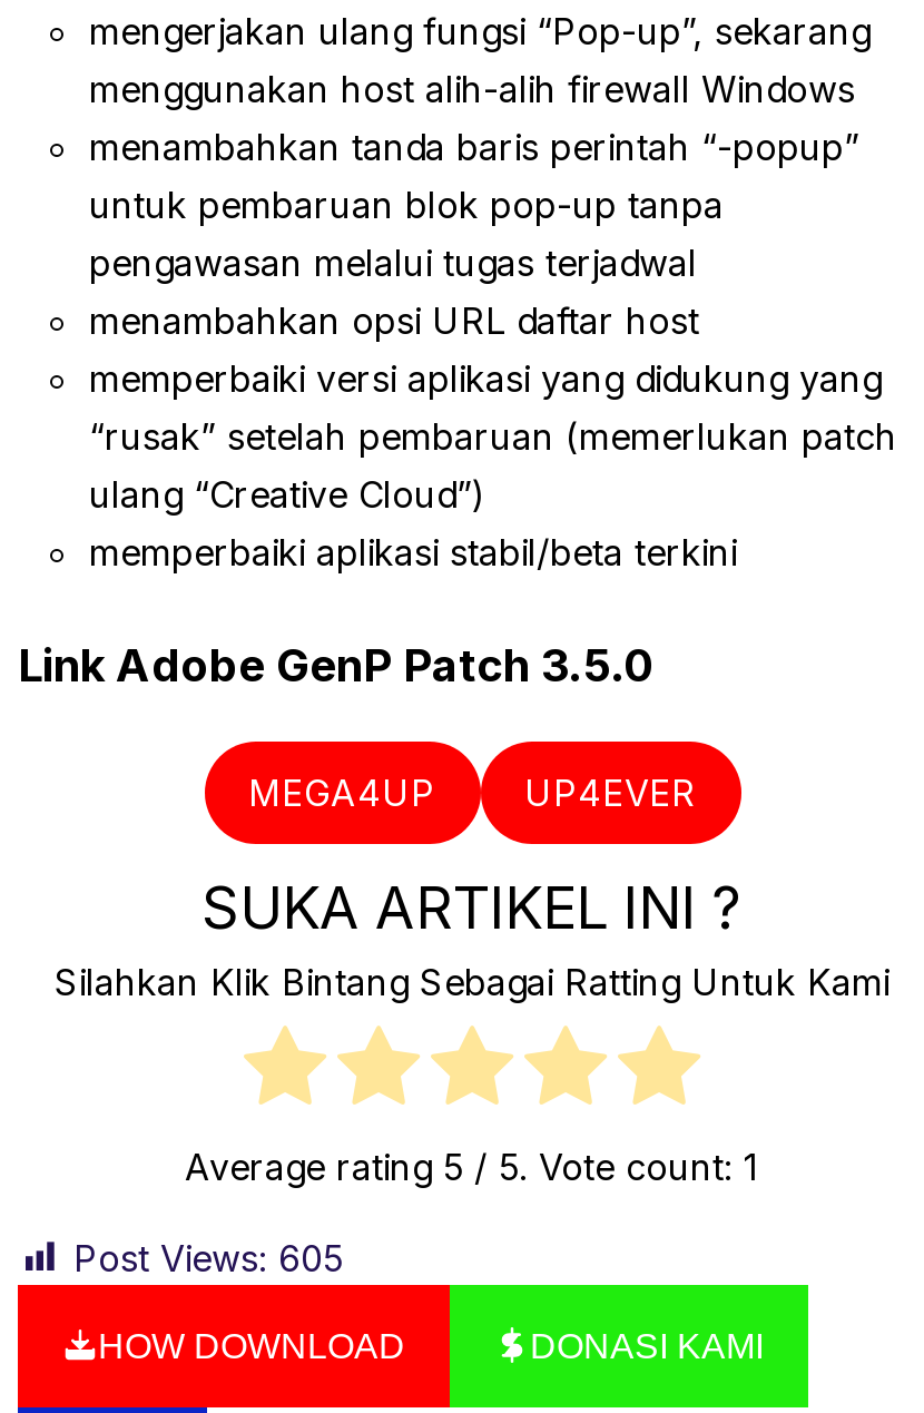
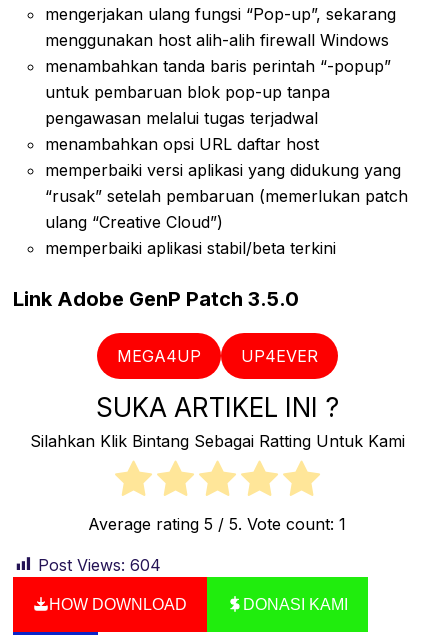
[73,1235,343,1279] Post Views: 605 -> [38,554,161,574] Post Views: 604

